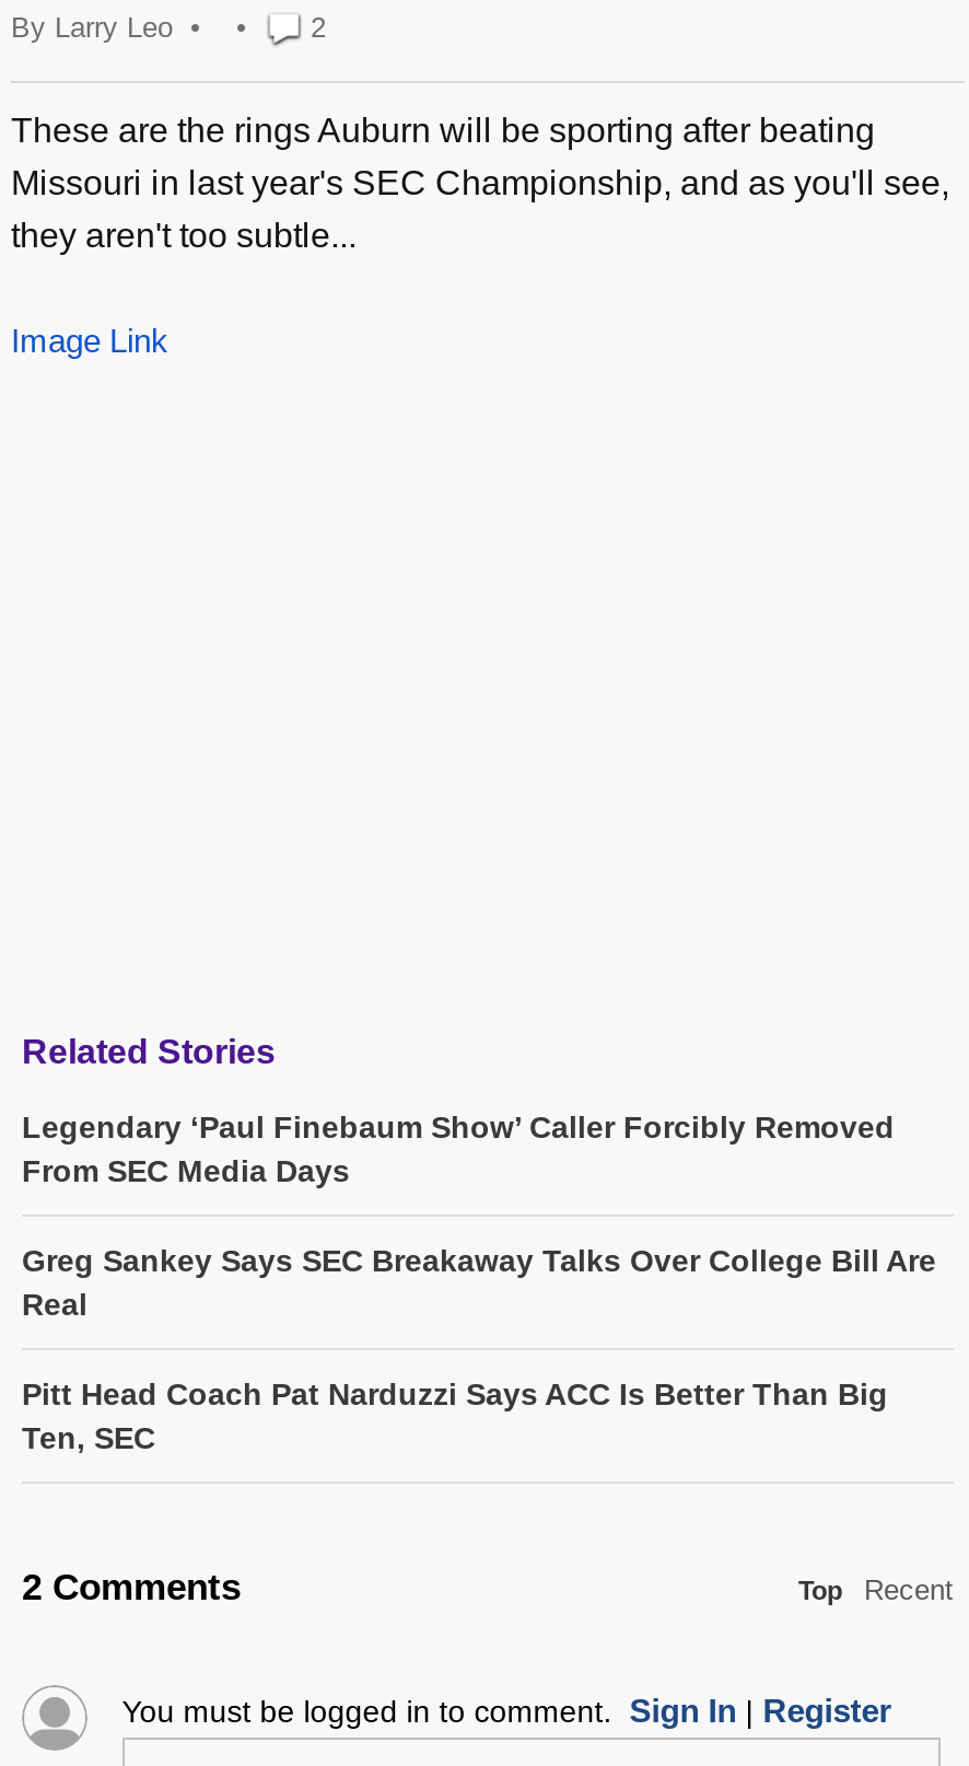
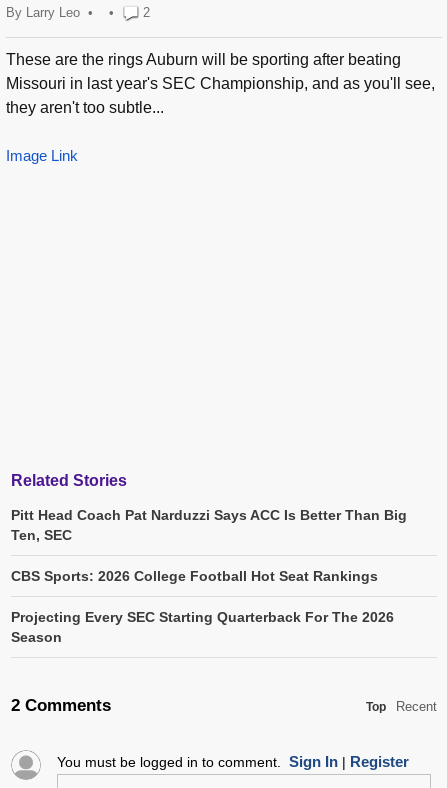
[22,1110,936,1322] Legendary ‘Paul Finebaum Show’ Caller Forcibly Removed | From SEC Media Days | Greg Sankey Says SEC Breakaway Talks Over College Bill Are | Real -> none
moved [22,1377,888,1455] -> [11,507,407,543]: Pitt Head Coach Pat Narduzzi Says ACC Is Better Than Big | Ten, SEC
none -> [11,568,394,645] CBS Sports: 2026 College Football Hot Seat Rankings | Projecting Every SEC Starting Quarterback For The 2026 | Season

